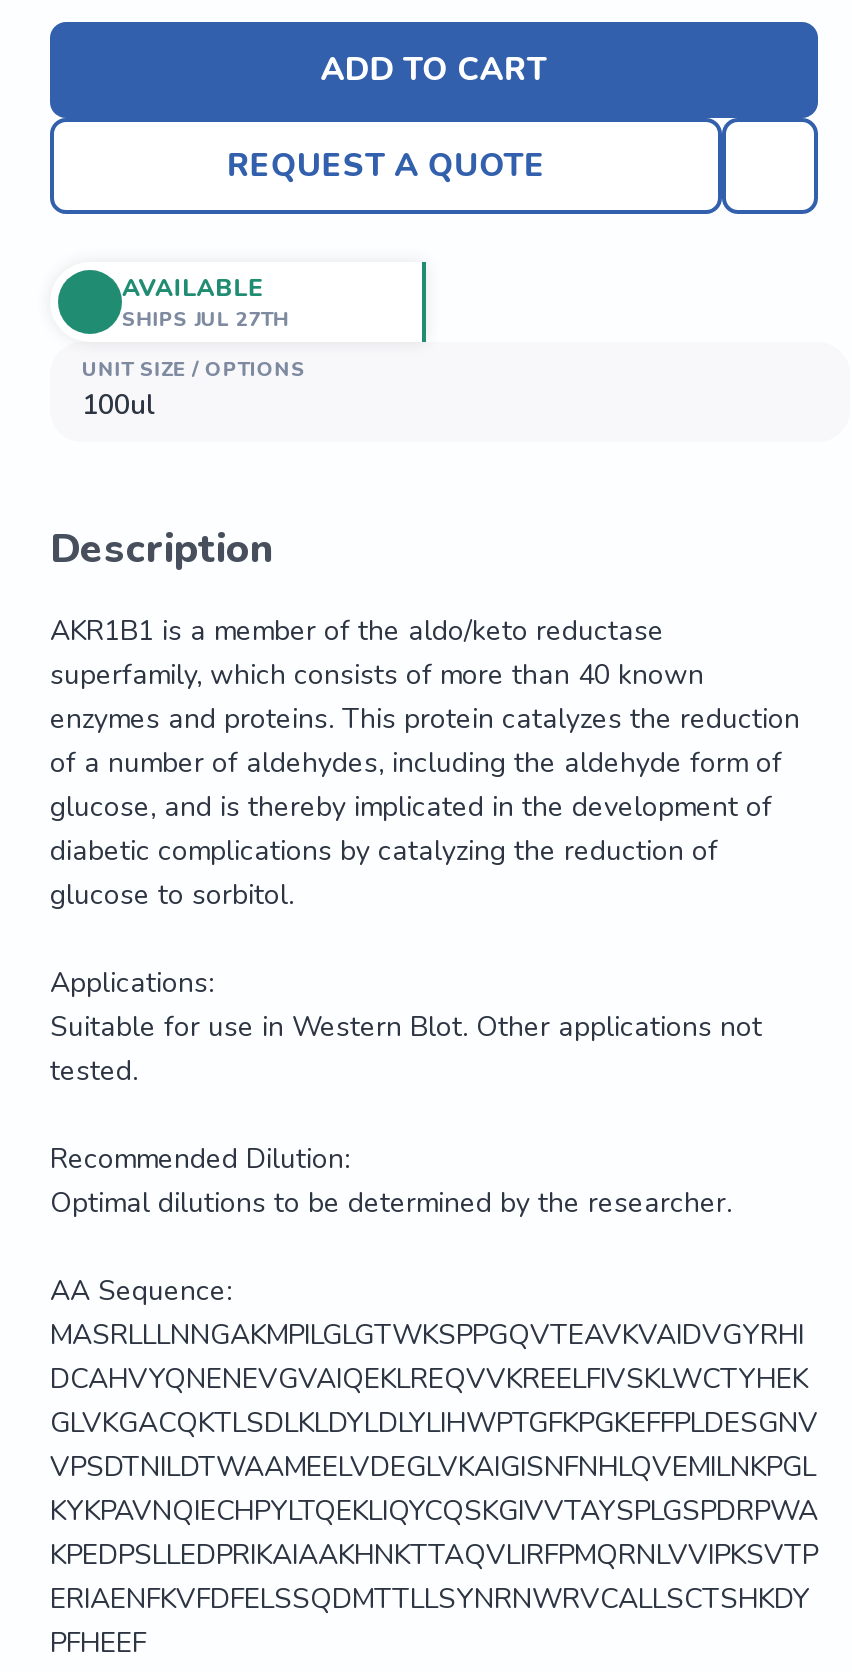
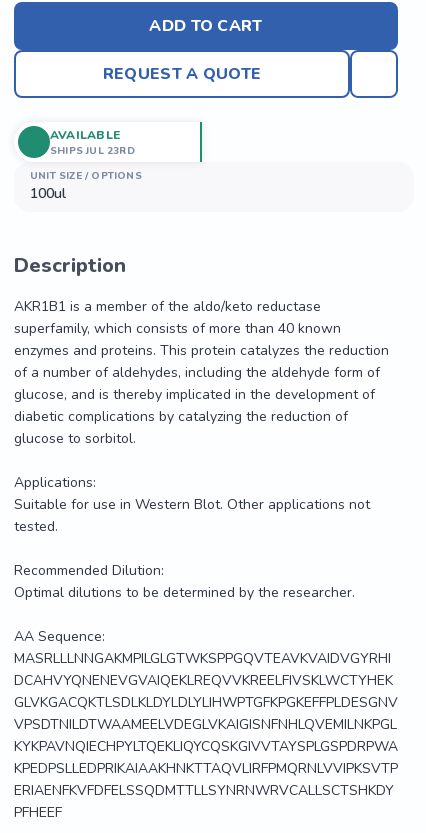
[122,305,290,333] SHIPS JUL 27TH -> [50,143,135,157] SHIPS JUL 23RD

